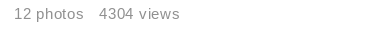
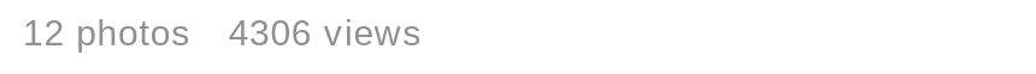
[14,5,180,22] 12 photos 4304 views -> [23,12,424,52] 12 photos 4306 views

